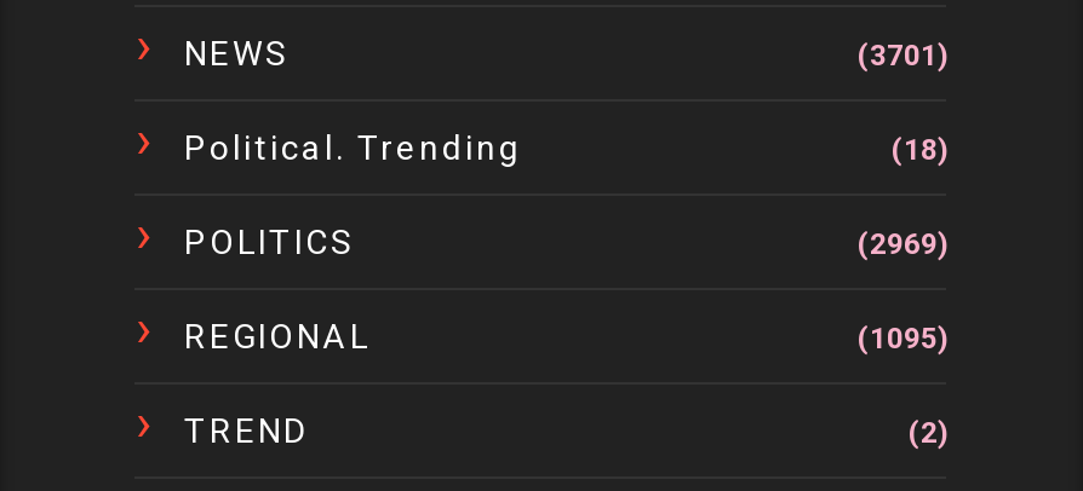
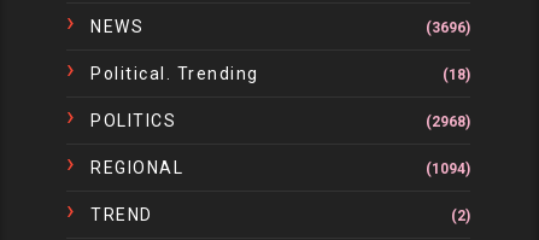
[858,40,947,74] (3701) -> [426,20,471,37] (3696)
[858,228,947,262] (2969) -> [426,114,471,131] (2968)
[858,323,947,357] (1095) -> [426,161,471,178] (1094)

